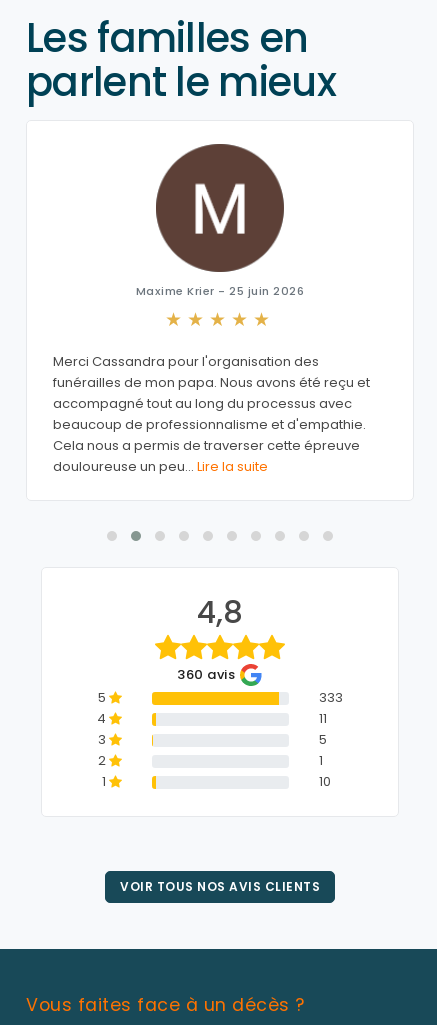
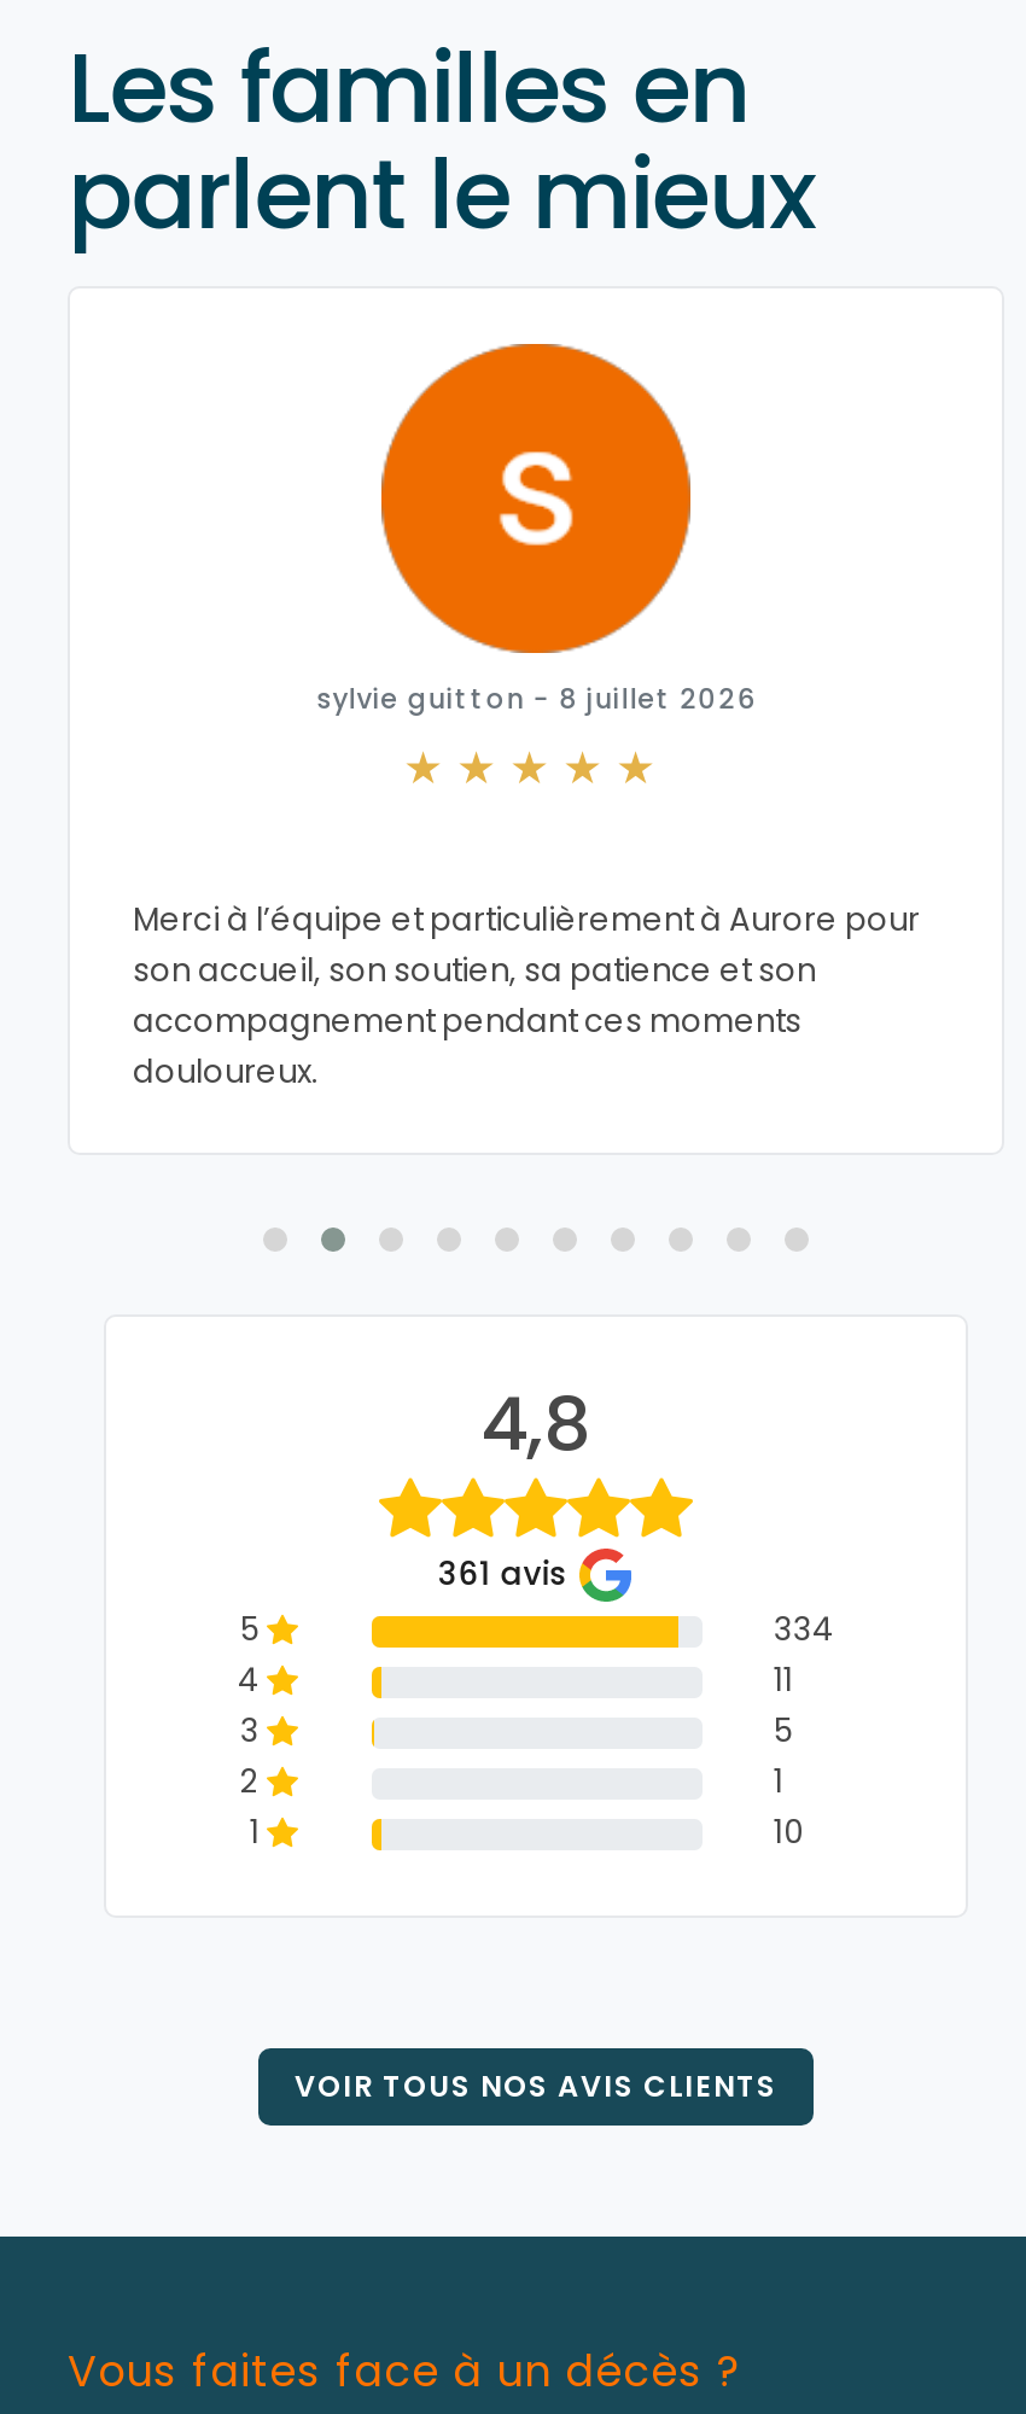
[136,143,304,298] [image] | Maxime Krier - 25 juin 2026 -> [317,342,755,717] [image] | sylvie guitton - 8 juillet 2026
[53,352,370,476] Merci Cassandra pour l'organisation des | funérailles de mon papa. Nous avons été reçu et | accompagné tout au long du processus avec | beaucoup de professionnalisme et d'empathie. | Cela nous a permis de traverser cette épreuve | douloureuse un peu... Lire la suite -> [133,897,920,1095] Merci à l’équipe et particulièrement à Aurore pour | son accueil, son soutien, sa patience et son | accompagnement pendant ces moments | douloureux.
[177,665,239,684] 360 avis -> [437,1551,576,1596] 361 avis
[318,688,342,707] 333 -> [774,1607,834,1653] 334

